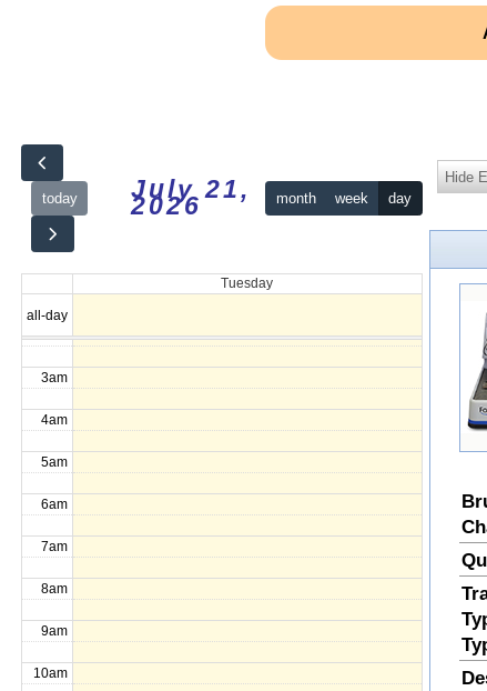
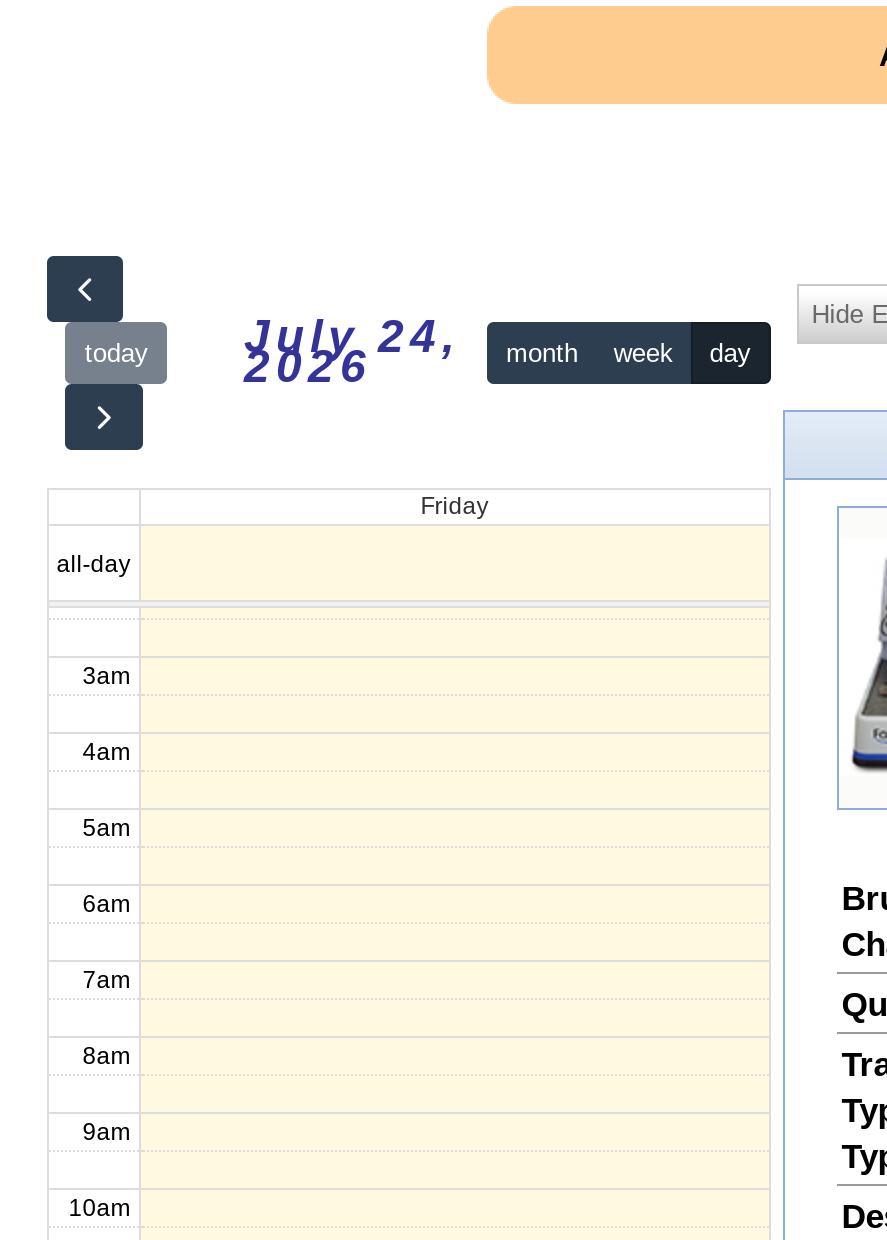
[130,175,412,207] July 21, month week day -> [244,311,752,368] July 24, month week day
[221,276,273,291] Tuesday -> [420,493,488,521] Friday

